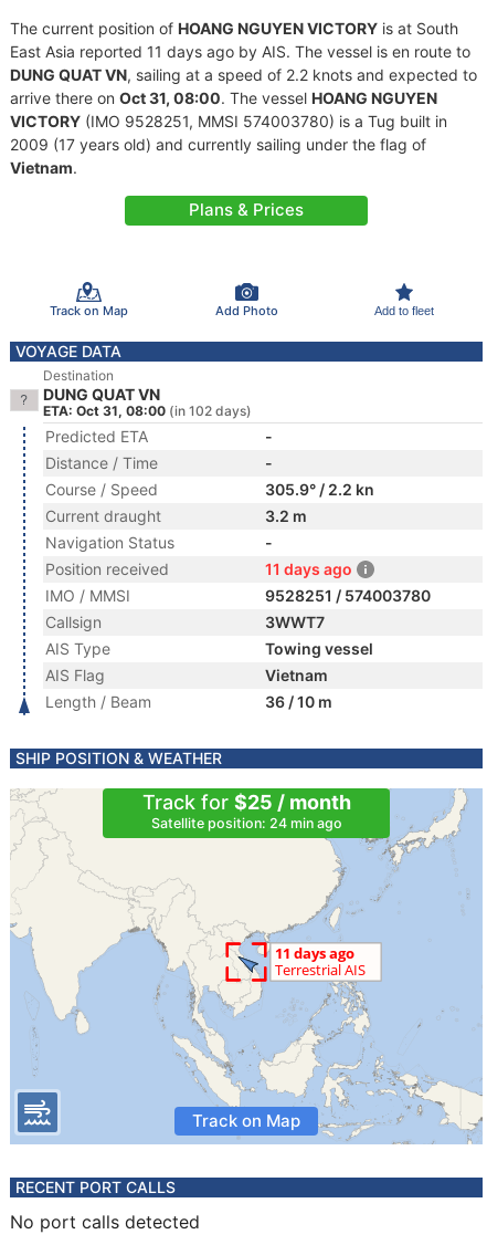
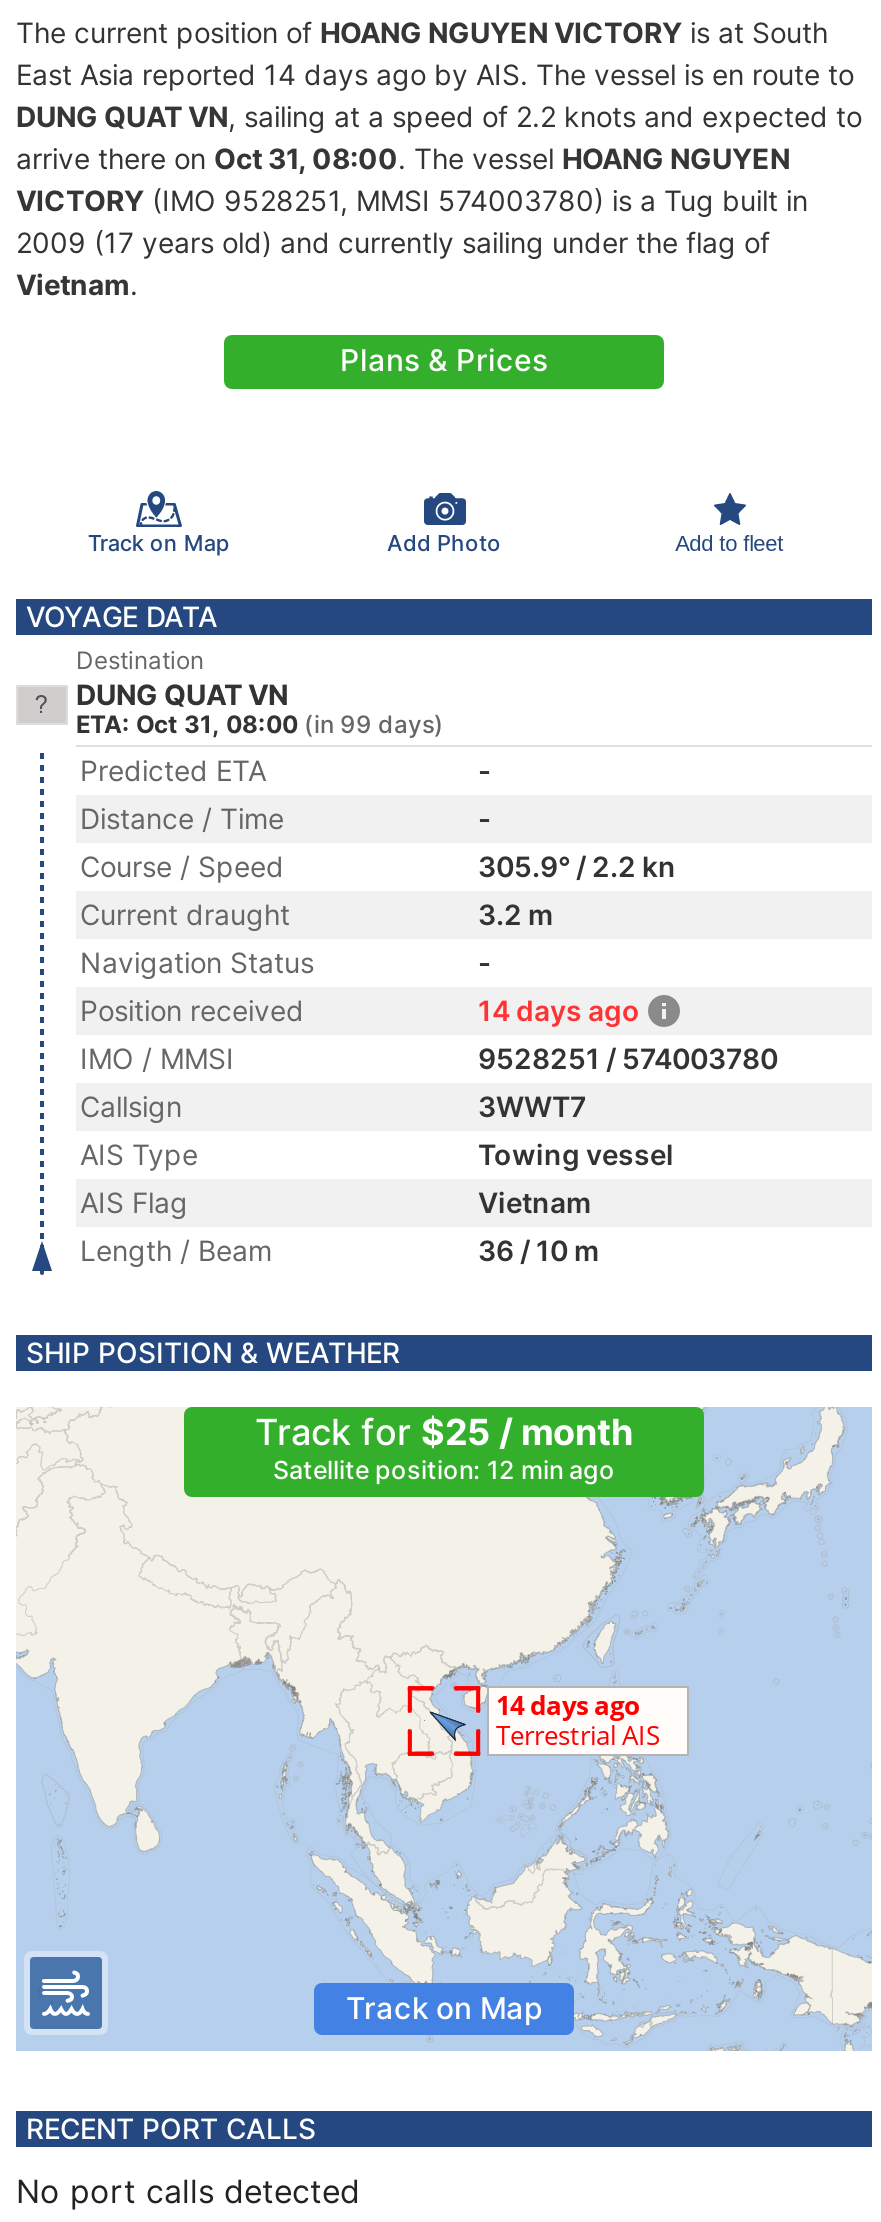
[10,42,470,61] East Asia reported 11 days ago by AIS. The vessel is en route to -> [16,57,854,91] East Asia reported 14 days ago by AIS. The vessel is en route to
[43,402,252,419] ETA: Oct 31, 08:00 (in 102 days) -> [76,709,444,739] ETA: Oct 31, 08:00 (in 99 days)
[265,559,352,578] 11 days ago -> [478,993,640,1027] 14 days ago
[151,815,342,831] Satellite position: 24 min ago -> [273,1455,615,1485] Satellite position: 12 min ago

